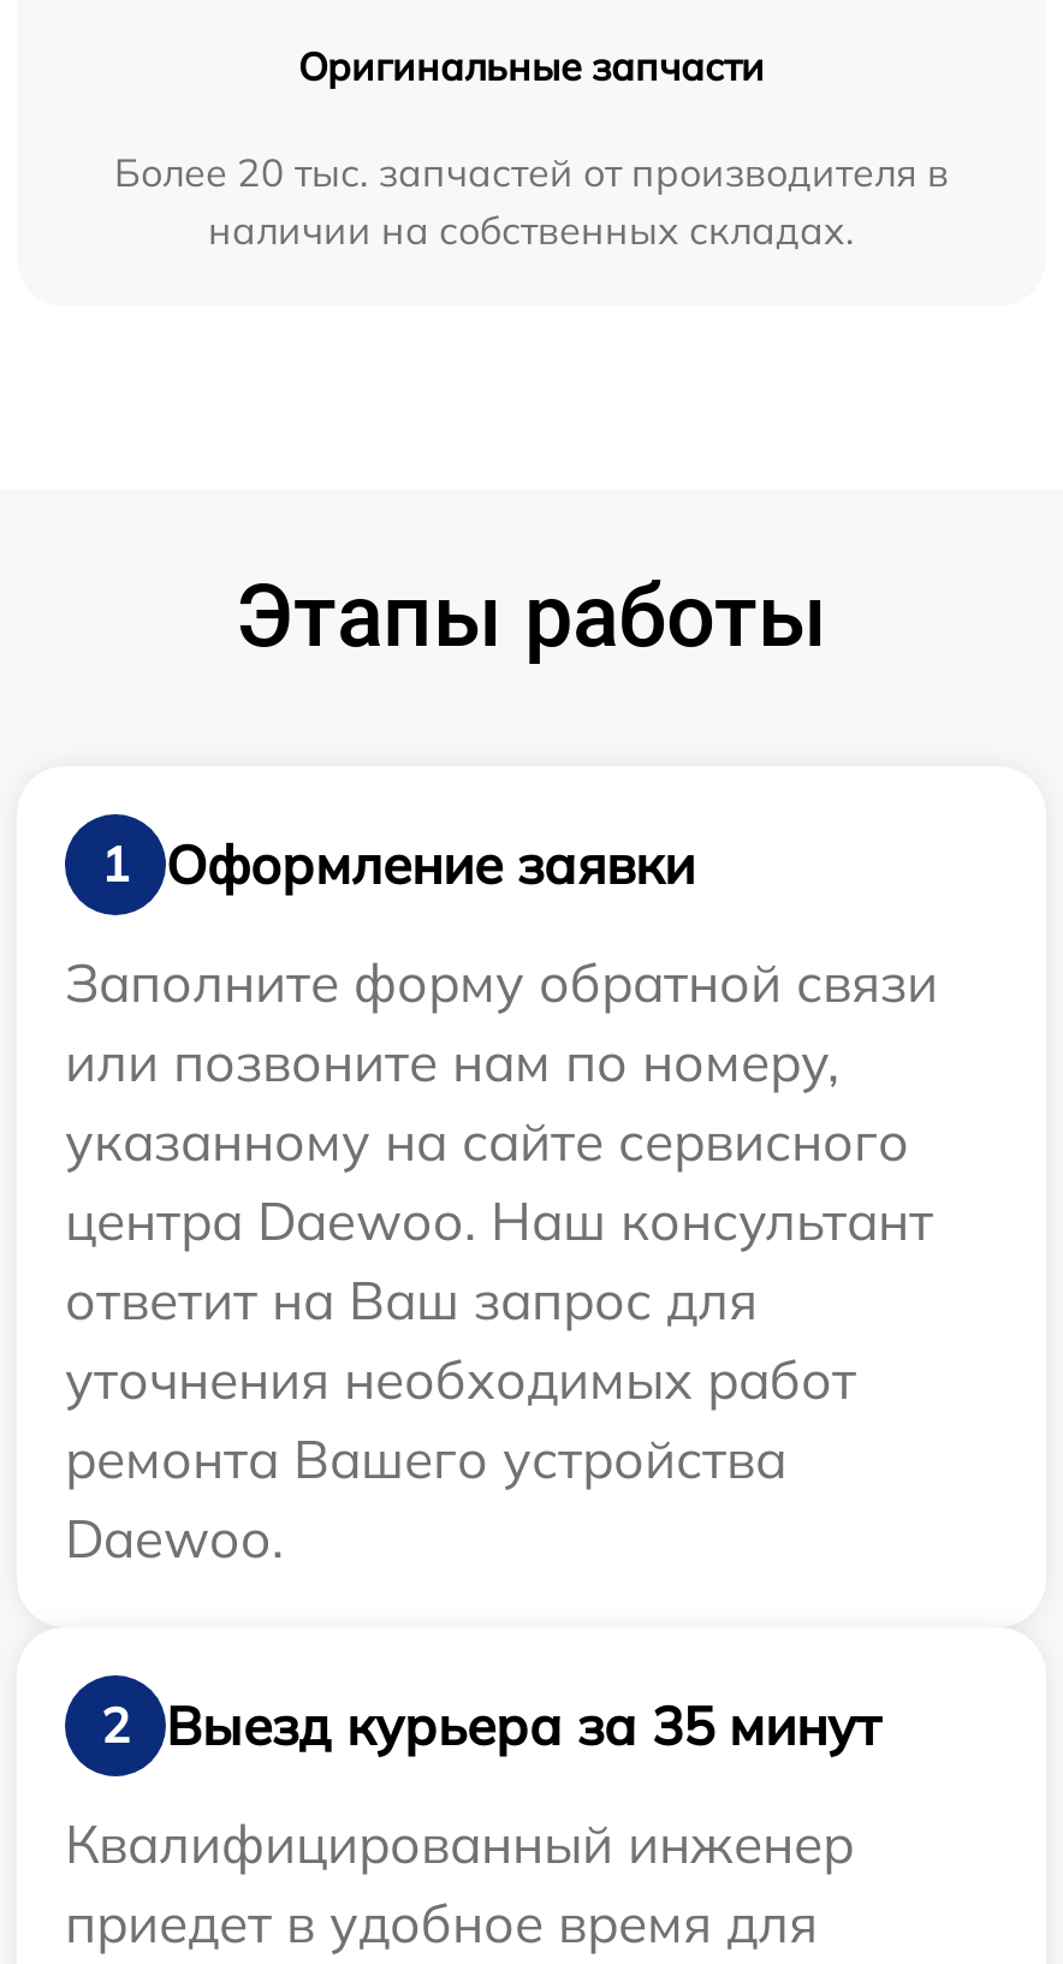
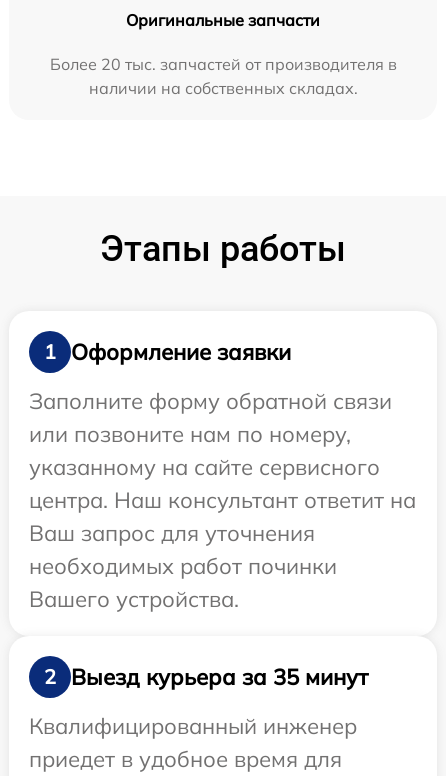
[65,1188,933,1572] центра Daewoo. Наш консультант | ответит на Ваш запрос для | уточнения необходимых работ | ремонта Вашего устройства | Daewoo. -> [29,486,416,613] центра. Наш консультант ответит на | Ваш запрос для уточнения | необходимых работ починки | Вашего устройства.

